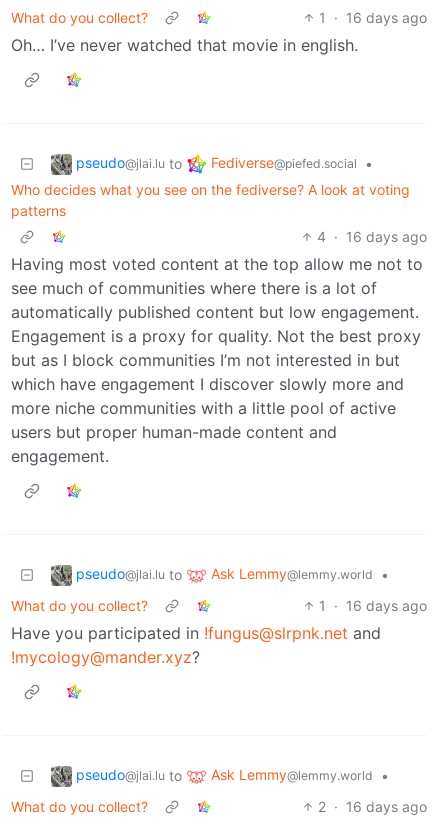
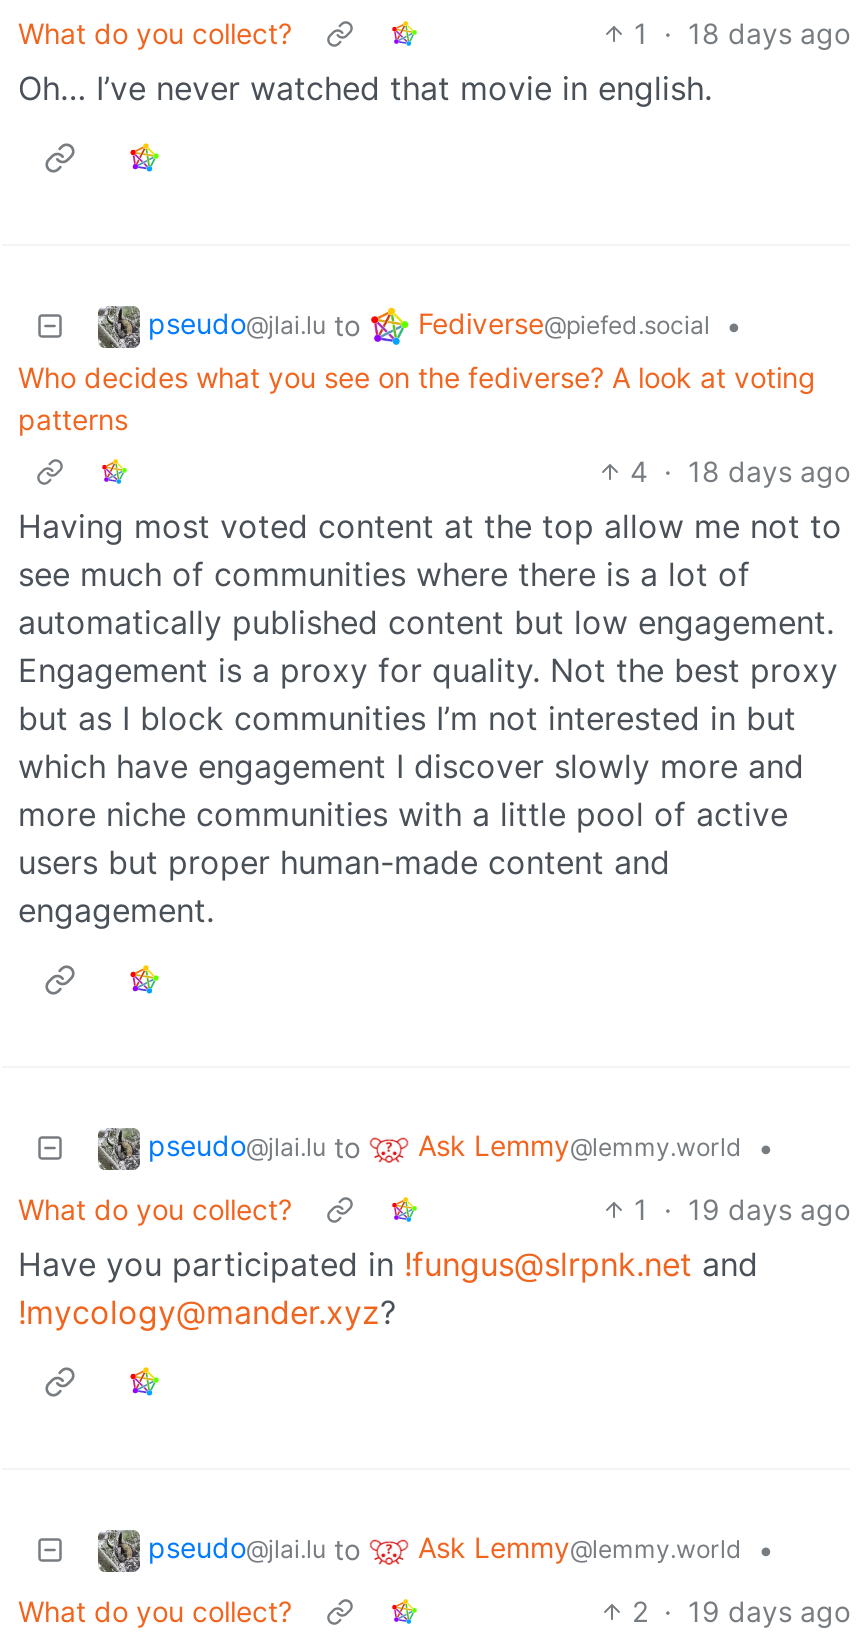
[319,9,427,26] 1 · 16 days ago -> [634,15,850,49] 1 · 18 days ago
[317,228,427,245] 4 · 16 days ago -> [630,453,850,487] 4 · 18 days ago
[319,597,427,614] 1 · 16 days ago -> [634,1191,850,1225] 1 · 19 days ago
[318,798,427,815] 2 · 16 days ago -> [632,1593,850,1627] 2 · 19 days ago

